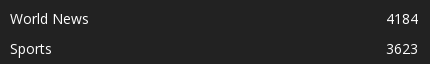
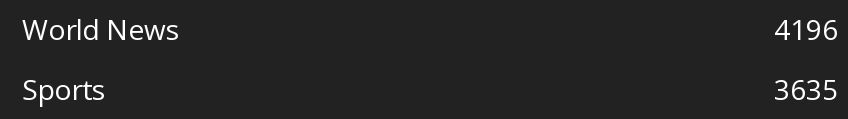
[386,9,418,28] 4184 -> [774,10,838,48] 4196
[386,39,418,58] 3623 -> [774,70,838,108] 3635

